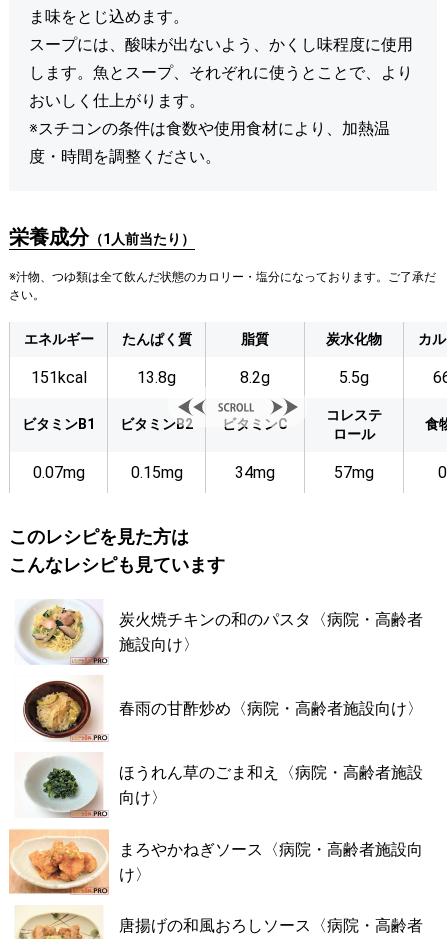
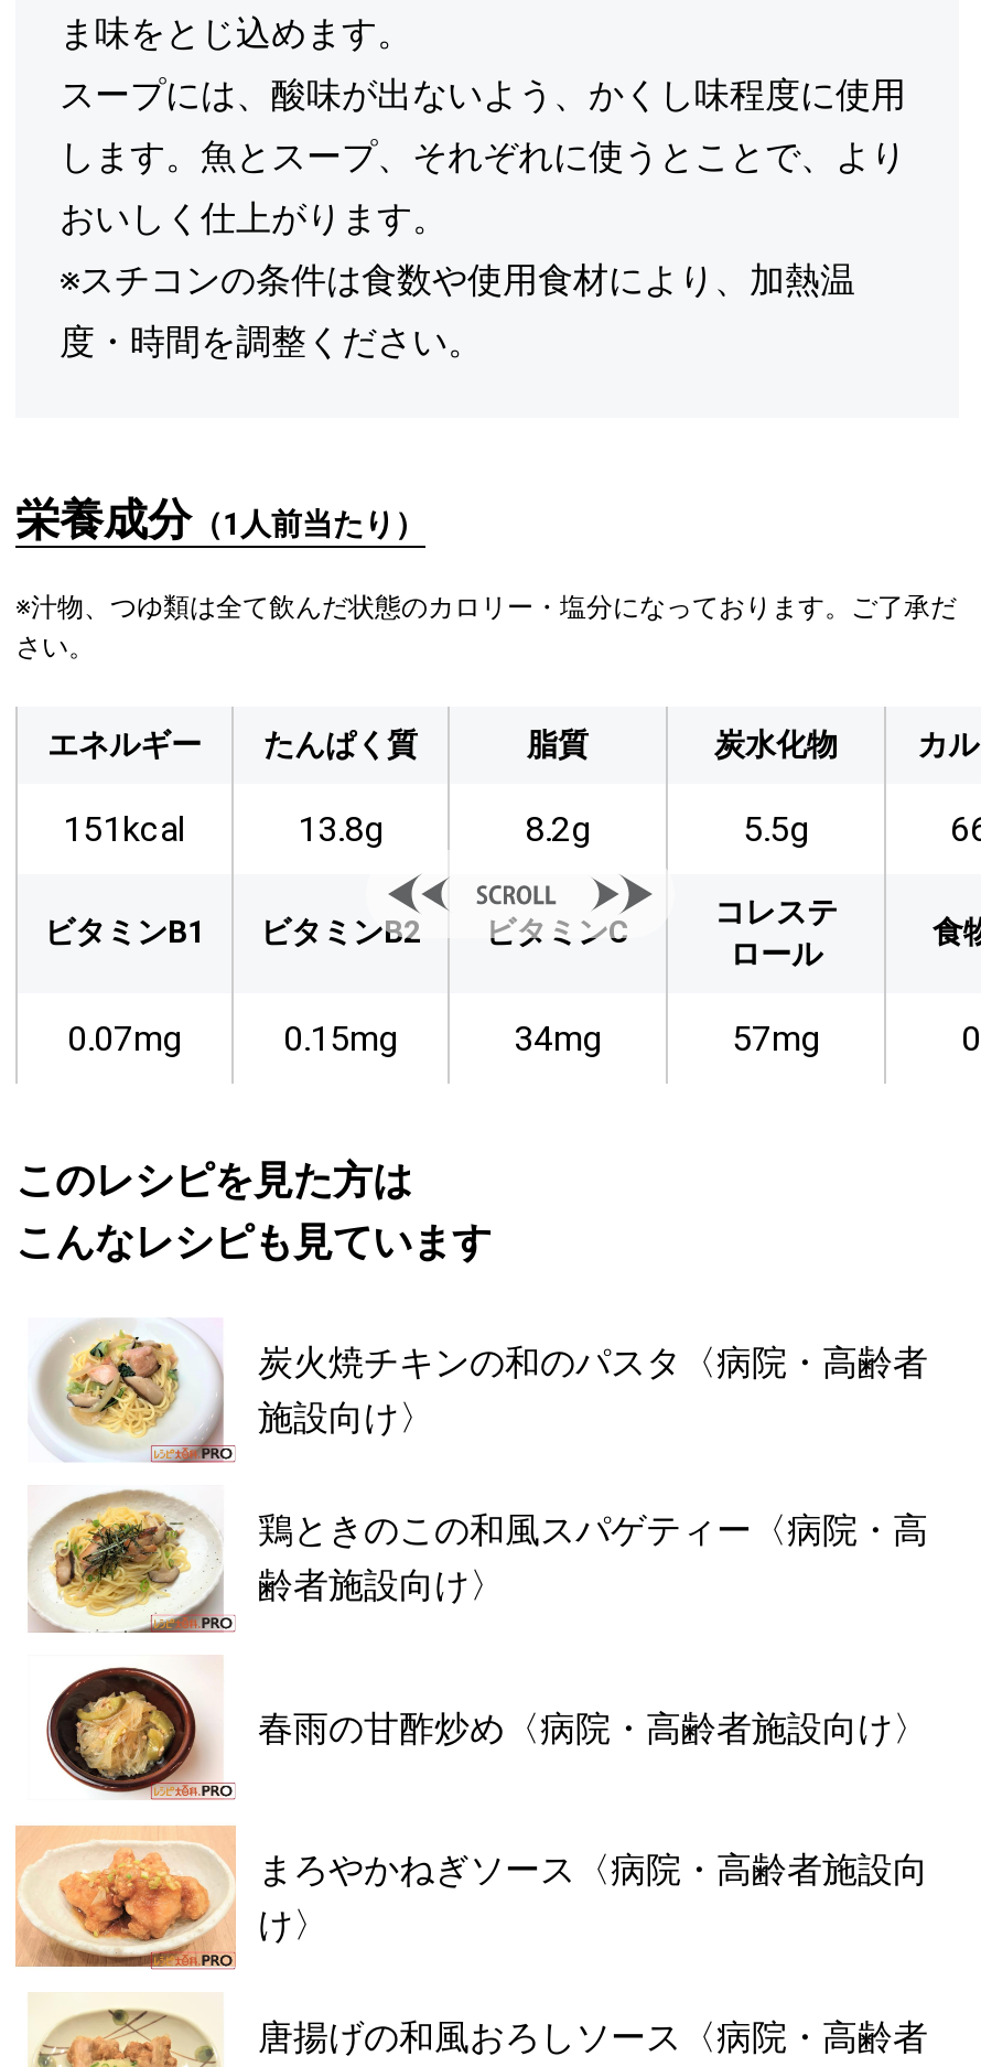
none -> [26,1489,928,1635] [image] | 鶏ときのこの和風スパゲティー〈病院・高 | 齢者施設向け〉
moved [22,676,423,742] -> [44,1657,928,1802]: [image] | 春雨の甘酢炒め〈病院・高齢者施設向け〉
[23,757,423,818] [image] | ほうれん草のごま和え〈病院・高齢者施設 | 向け〉 -> none

